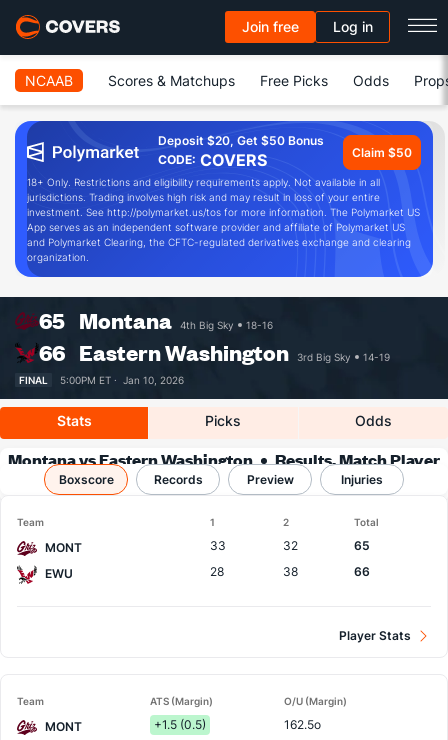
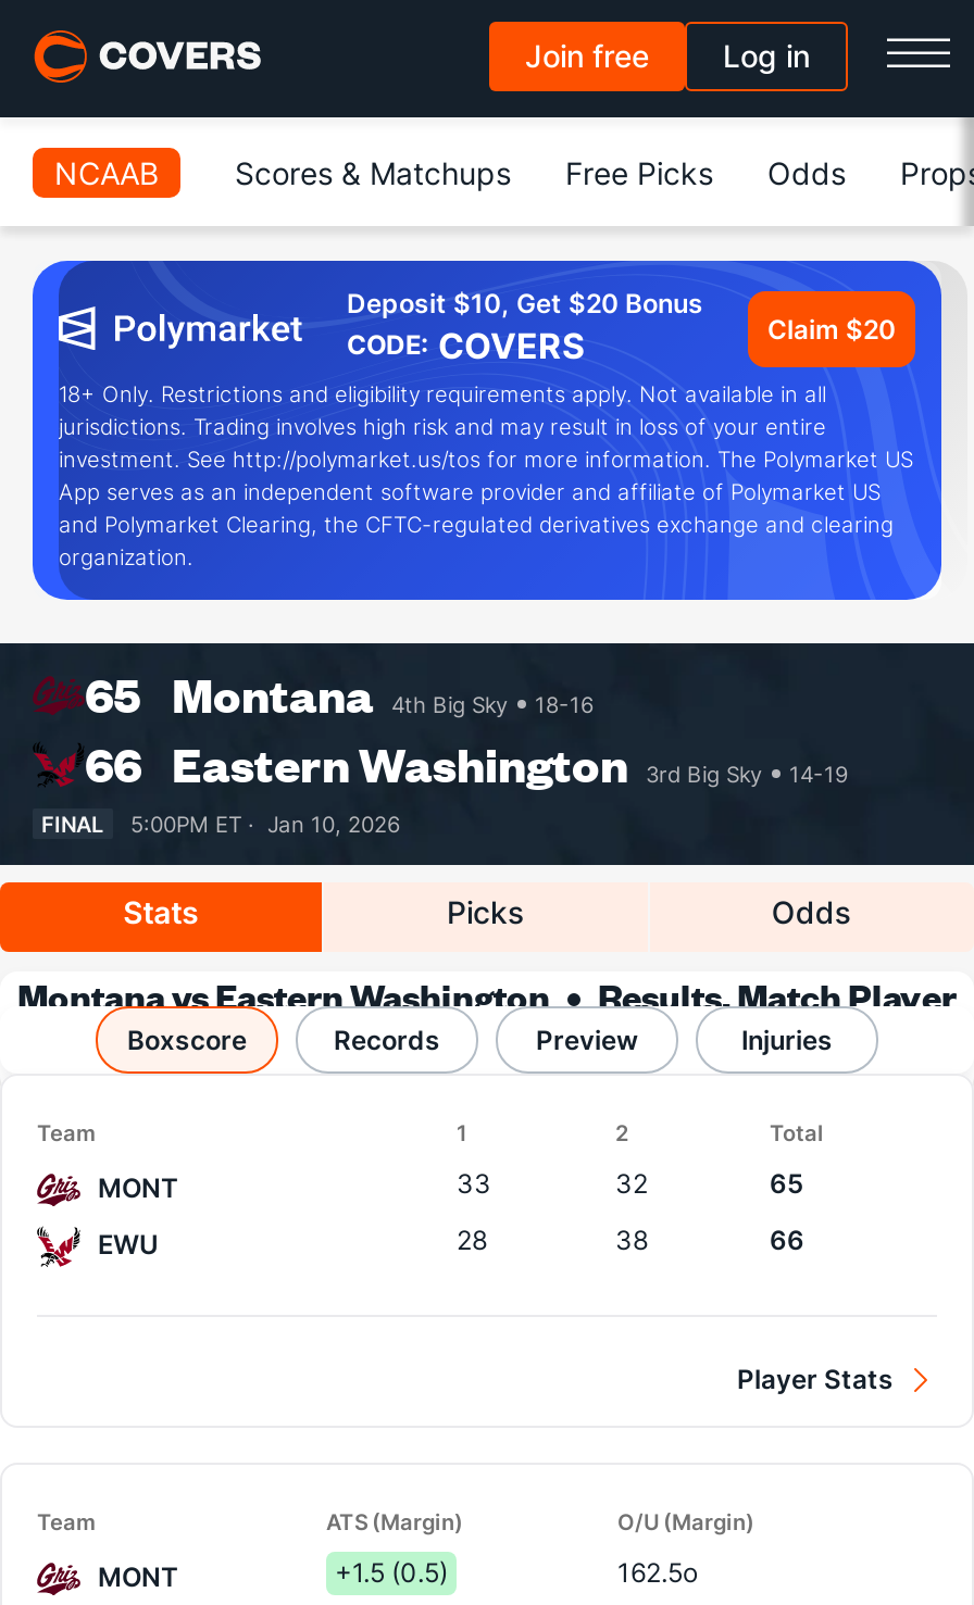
[158,133,324,148] Deposit $20, Get $50 Bonus -> [347,287,703,319] Deposit $10, Get $20 Bonus
[352,144,412,159] Claim $50 -> [767,312,896,344] Claim $20

